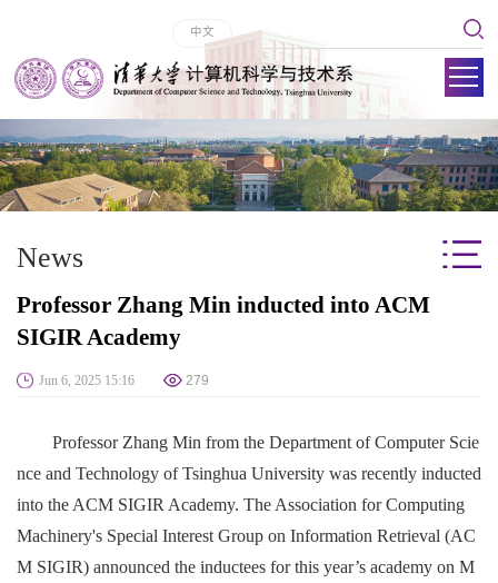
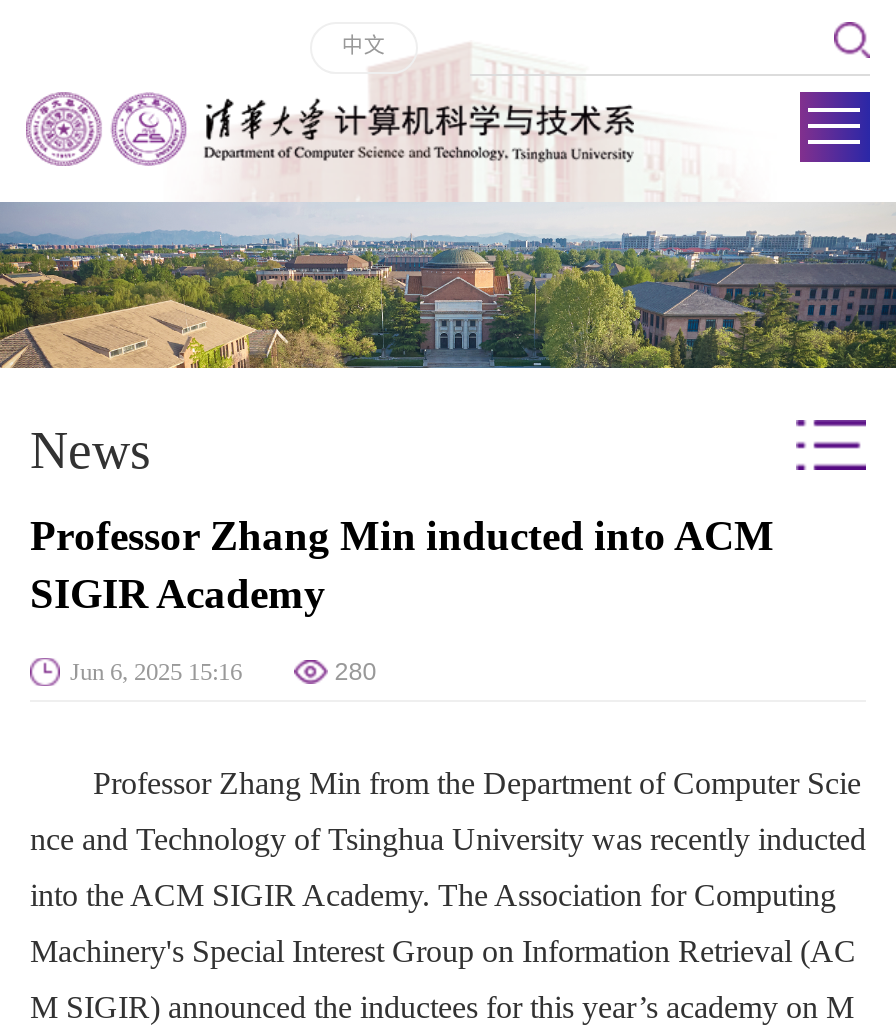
[186,372,209,388] 279 -> [334,657,376,685] 280

